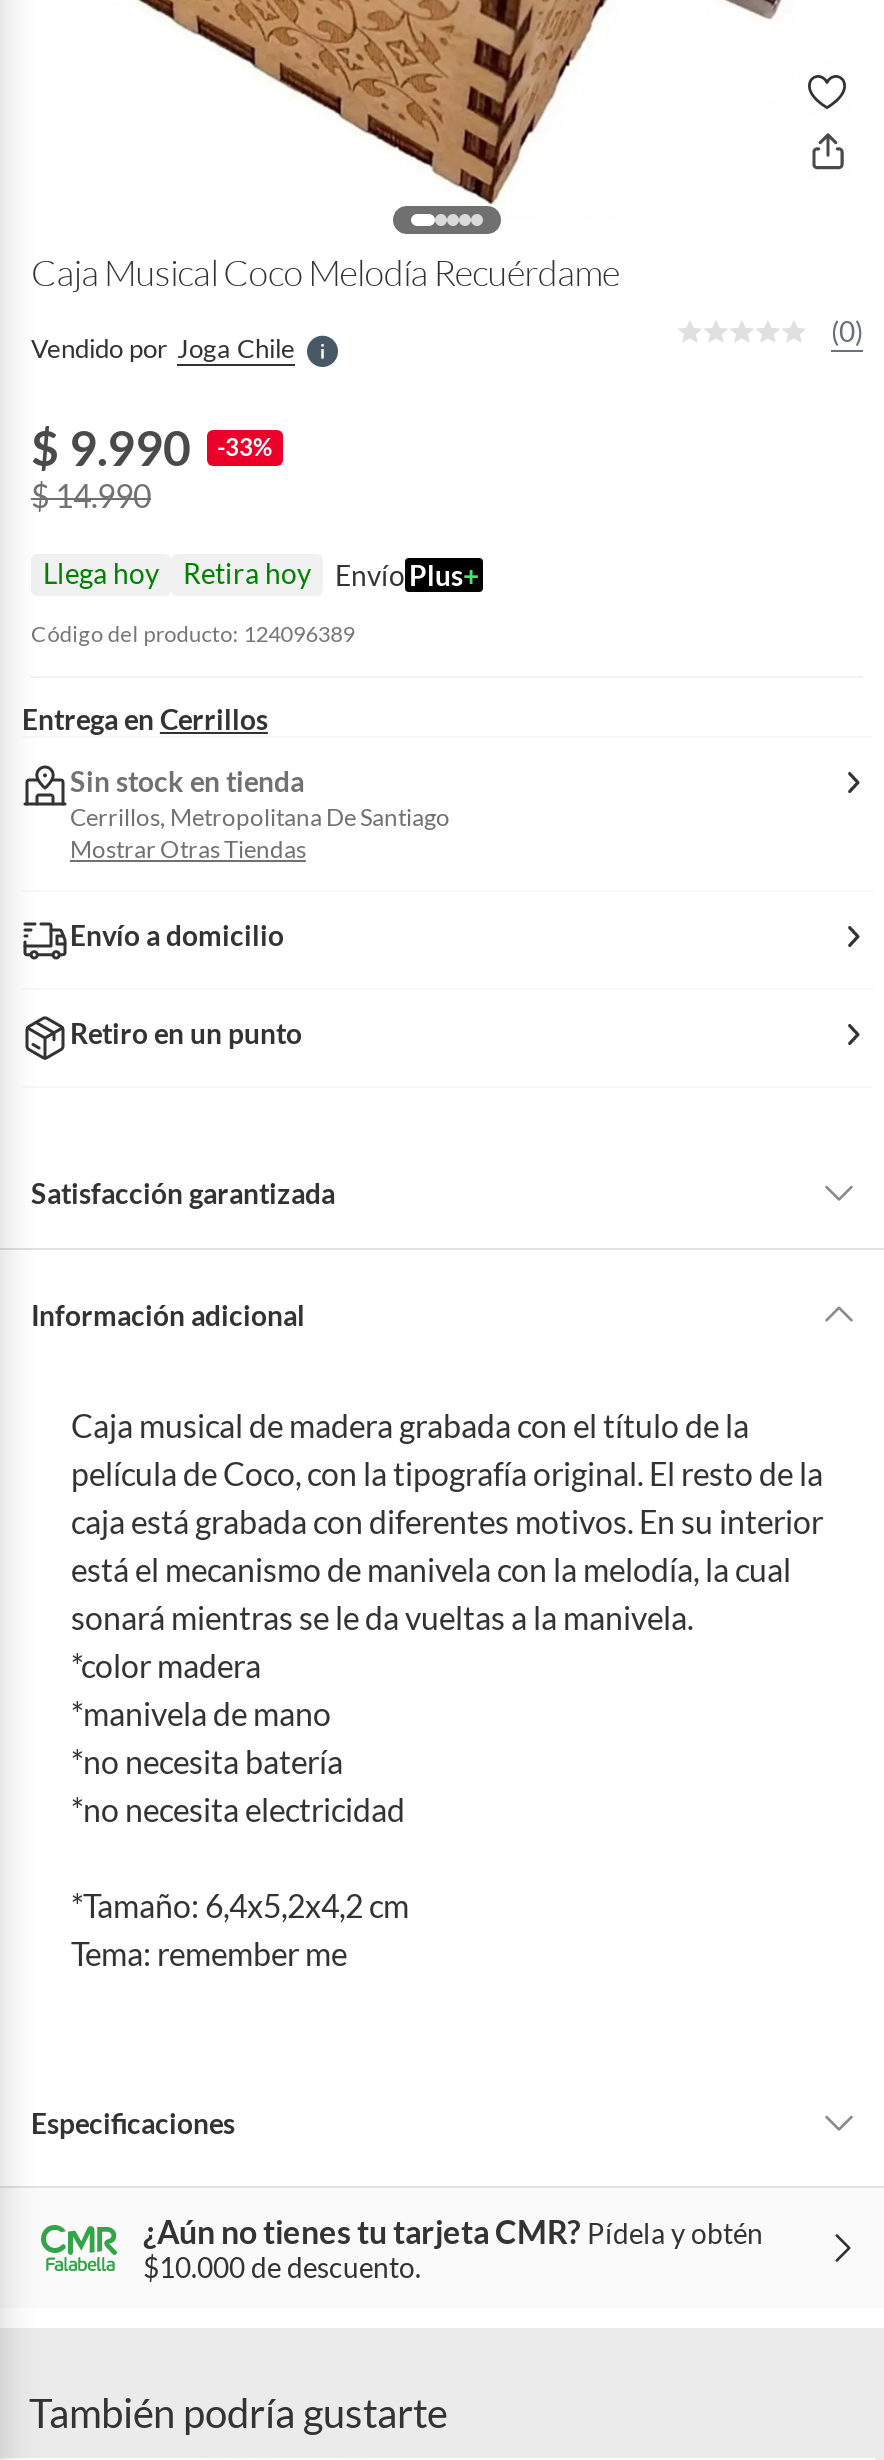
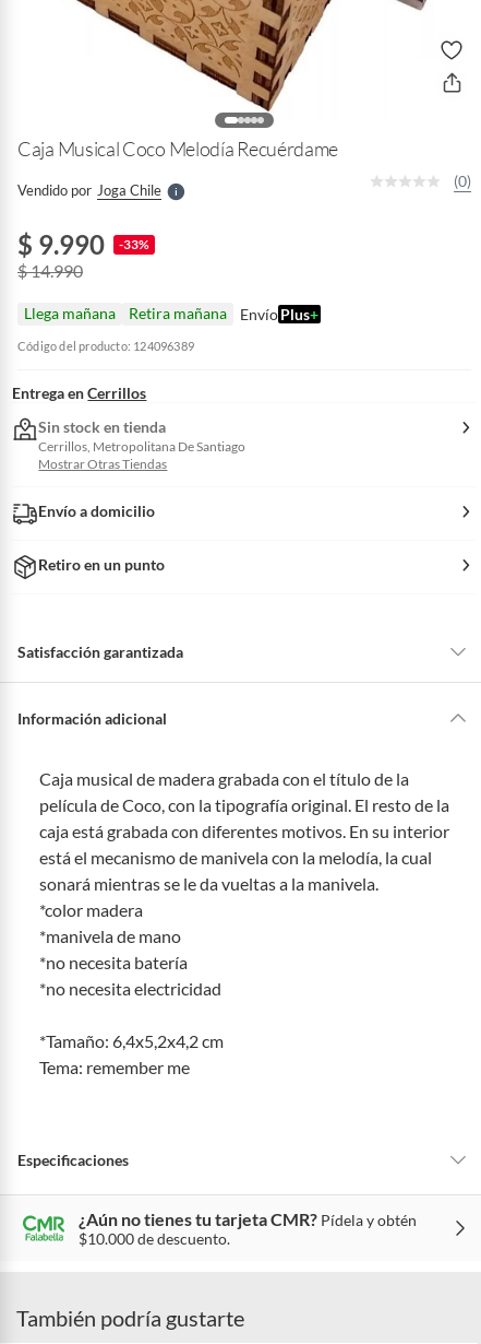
[43,556,159,590] Llega hoy -> [24,304,116,322] Llega mañana
[183,556,311,590] Retira hoy -> [129,304,227,322] Retira mañana

